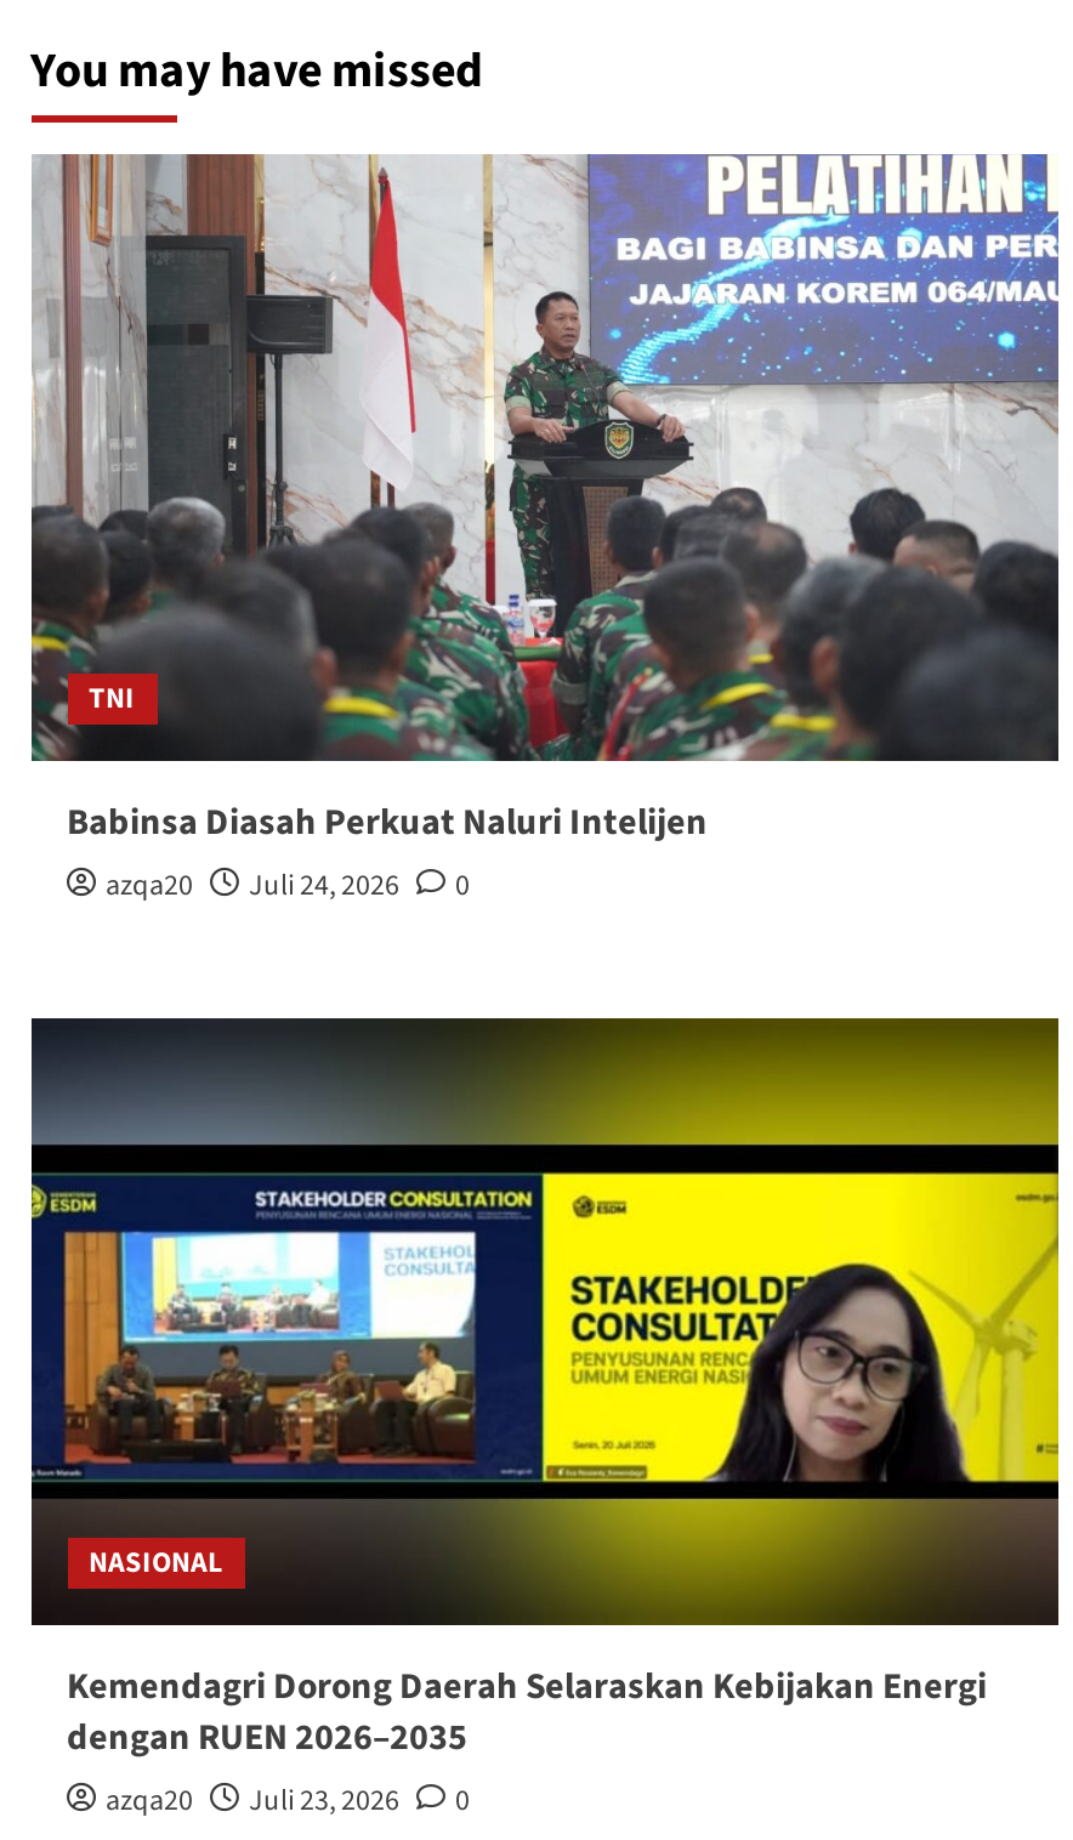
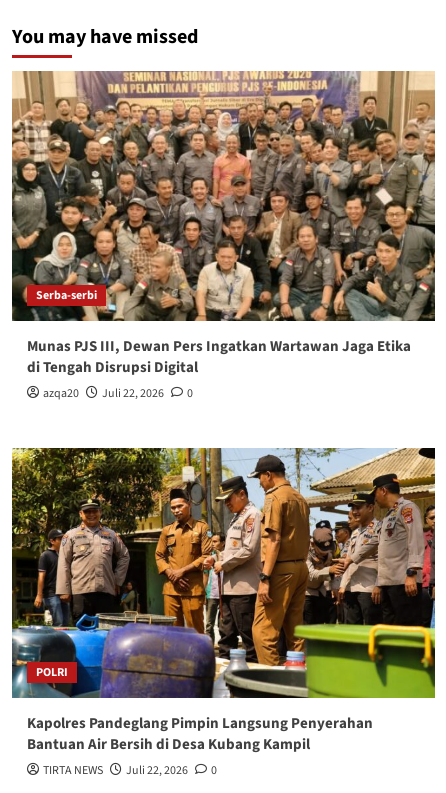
[29,153,1061,743] [image] | TNI -> [12,70,436,322] [image] | Serba-serbi
[67,797,708,848] Babinsa Diasah Perkuat Naluri Intelijen -> [26,336,410,378] Munas PJS III, Dewan Pers Ingatkan Wartawan Jaga Etika | di Tengah Disrupsi Digital
[106,865,470,906] azqa20 Juli 24, 2026 0 -> [42,385,192,402] azqa20 Juli 22, 2026 0
[29,1015,1061,1629] [image] | NASIONAL -> [11,447,436,699] [image] | POLRI
[67,1661,987,1821] Kemendagri Dorong Daerah Selaraskan Kebijakan Energi | dengan RUEN 2026–2035 | azqa20 | Juli 23, 2026 -> [26,713,372,779] Kapolres Pandeglang Pimpin Langsung Penyerahan | Bantuan Air Bersih di Desa Kubang Kampil | TIRTA NEWS | Juli 22, 2026

